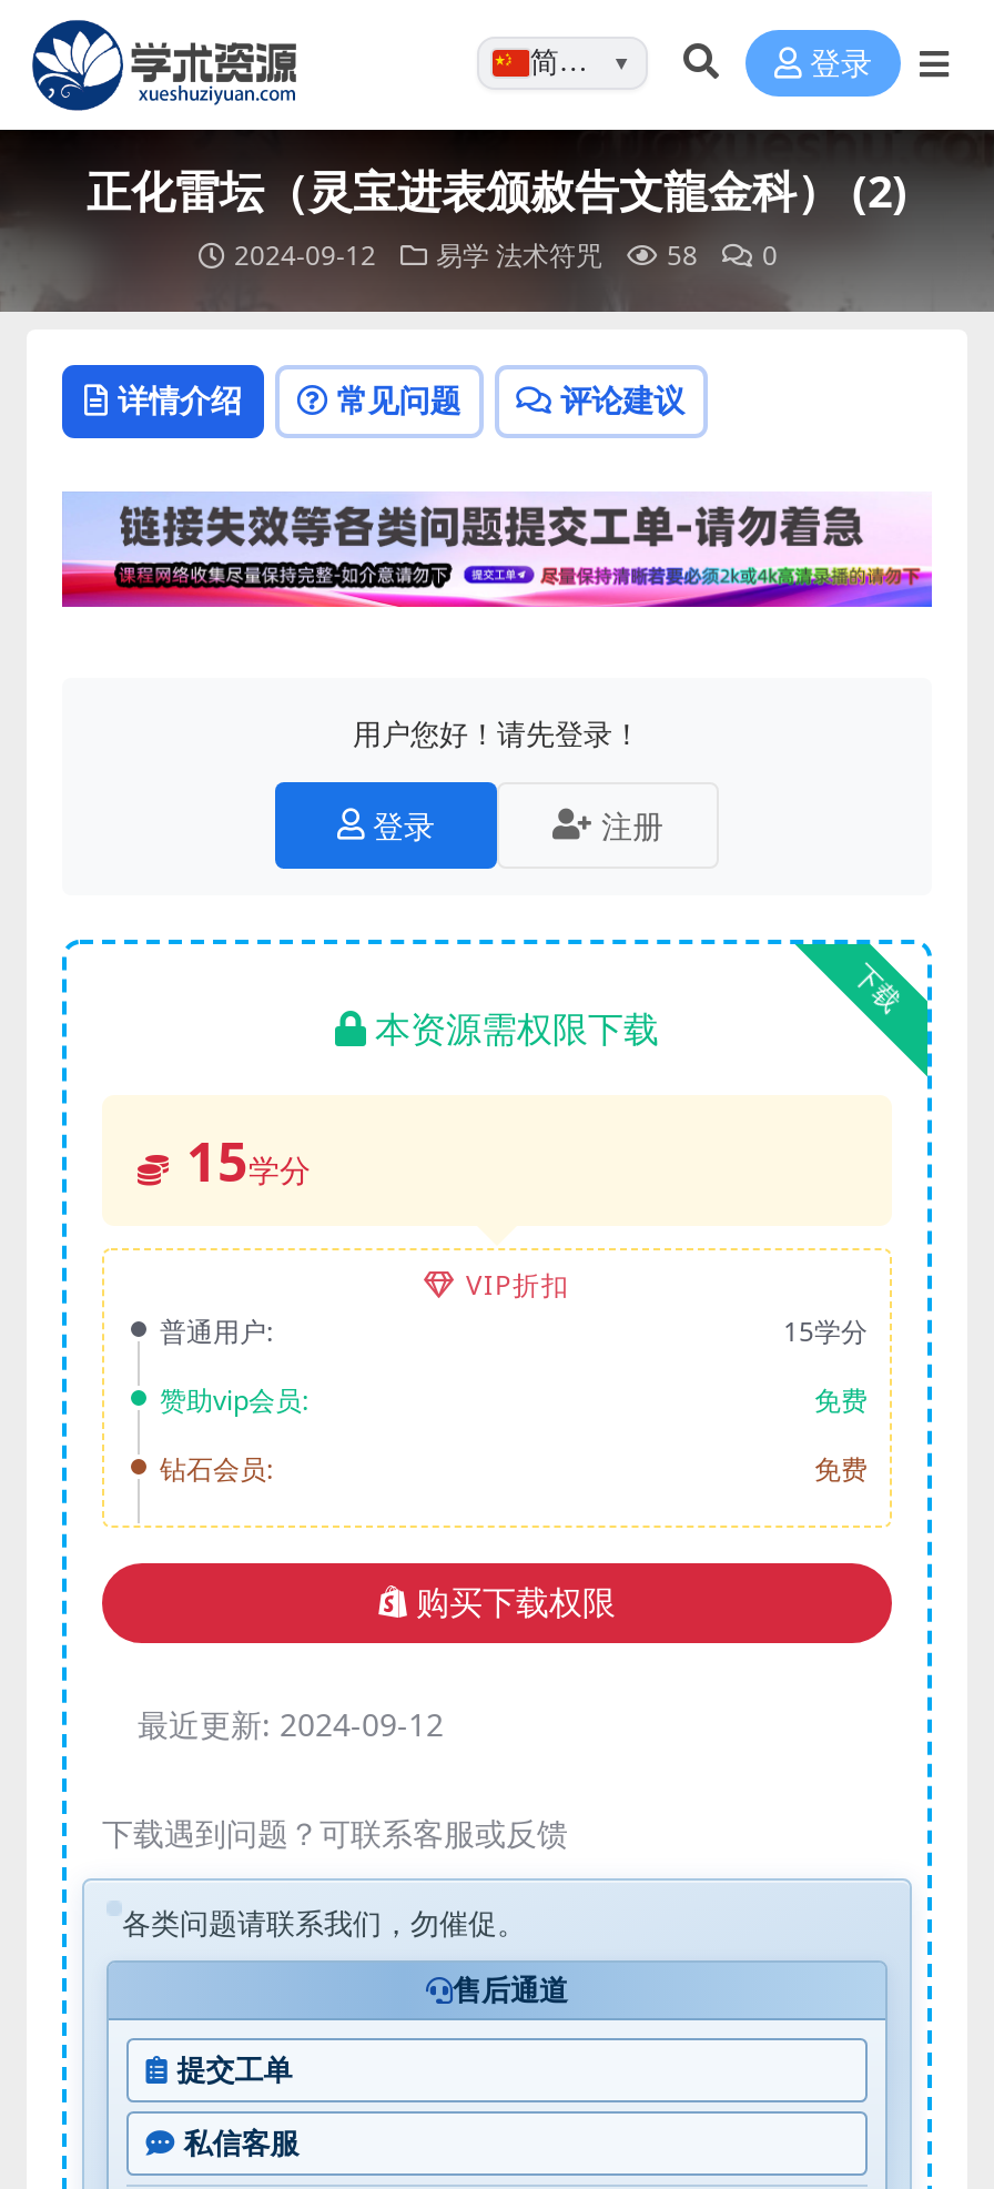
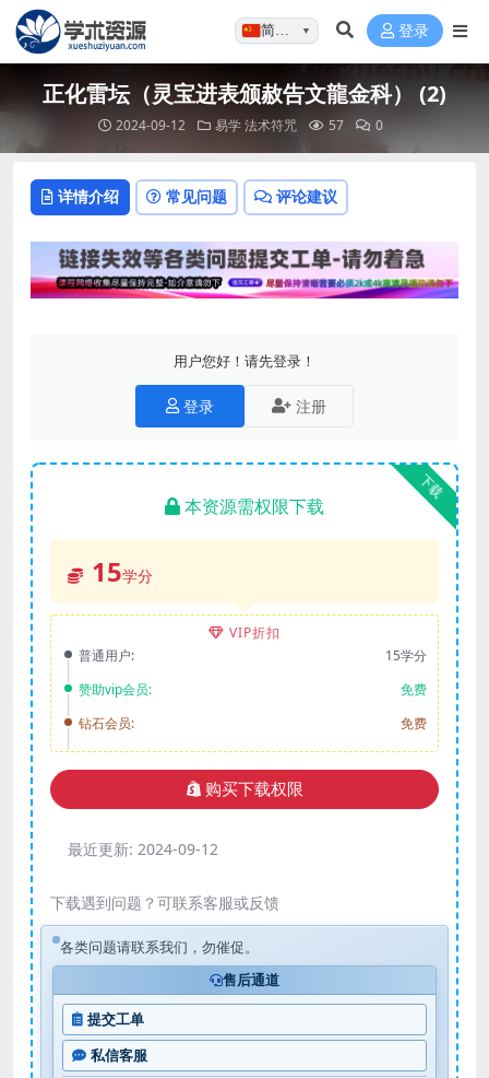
[234,236,778,274] 2024-09-12 易学 法术符咒 58 0 -> [115,116,383,134] 2024-09-12 易学 法术符咒 57 0

